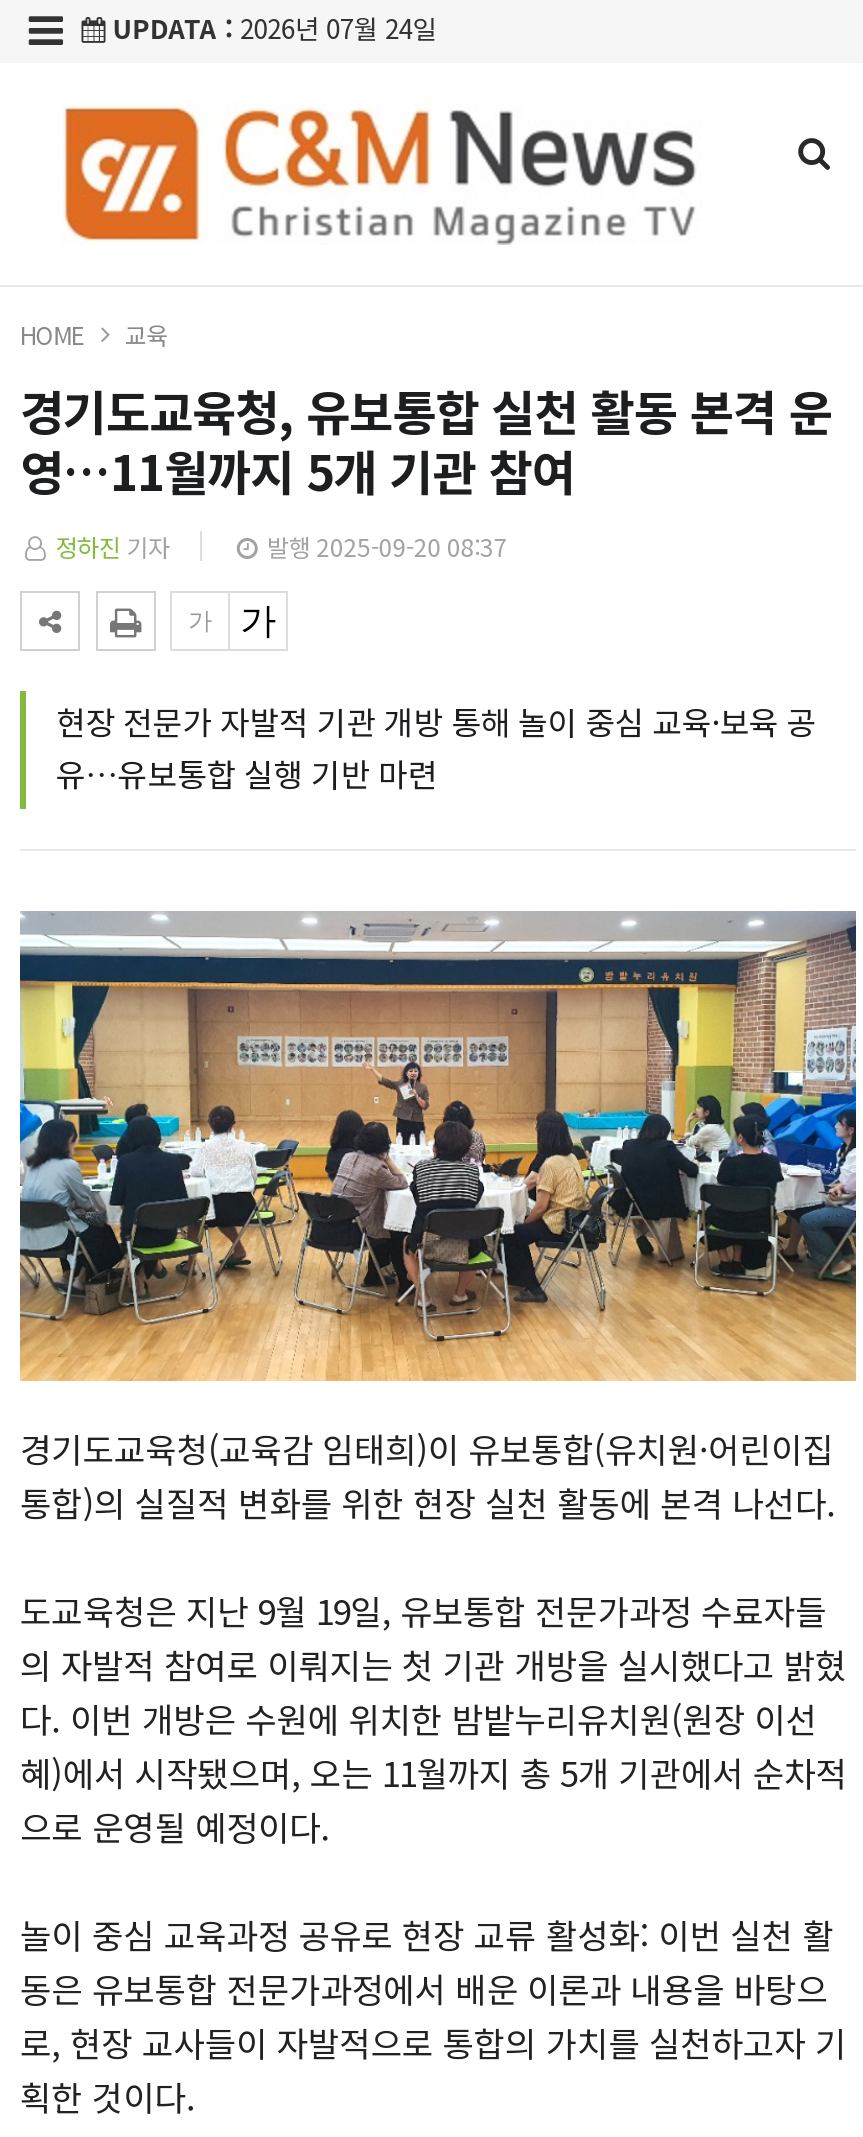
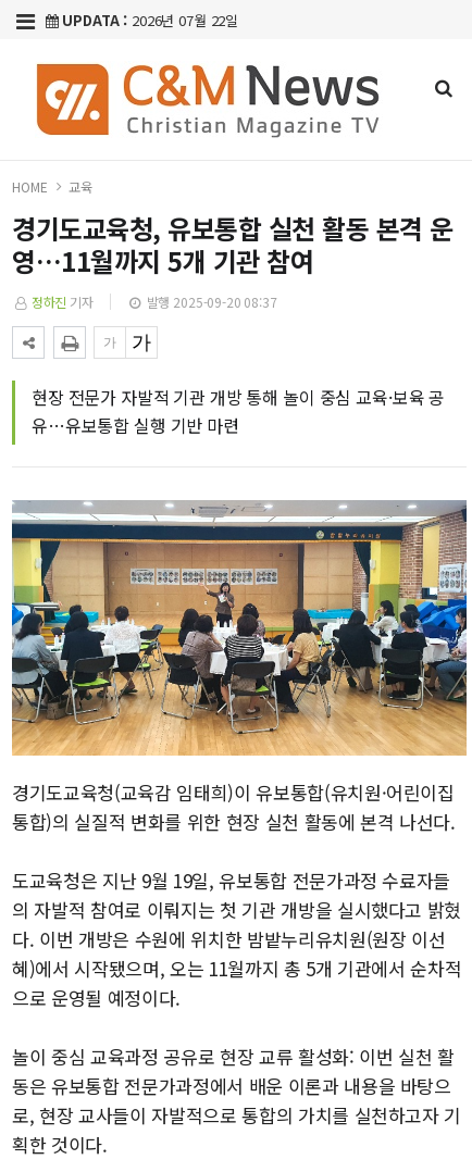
[113,9,436,47] UPDATA : 2026년 07월 24일 -> [62,10,238,30] UPDATA : 2026년 07월 22일

